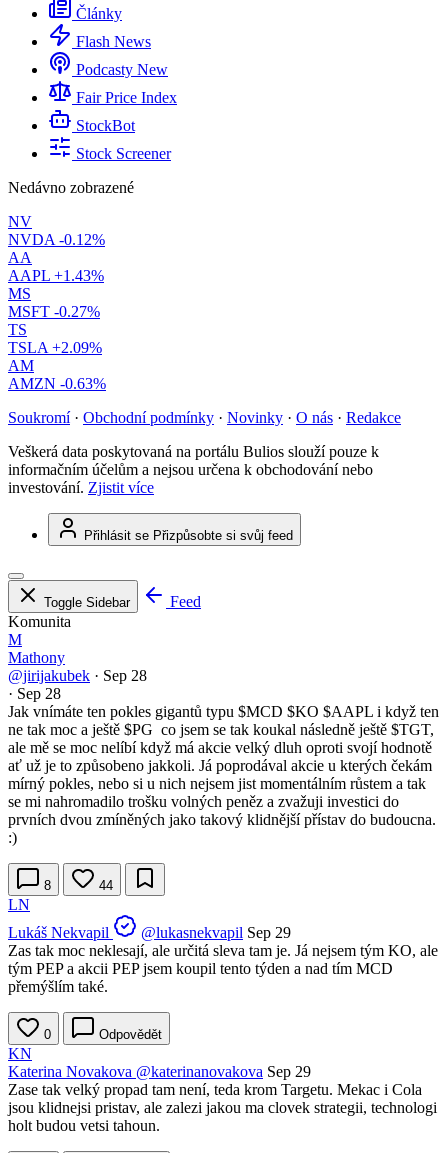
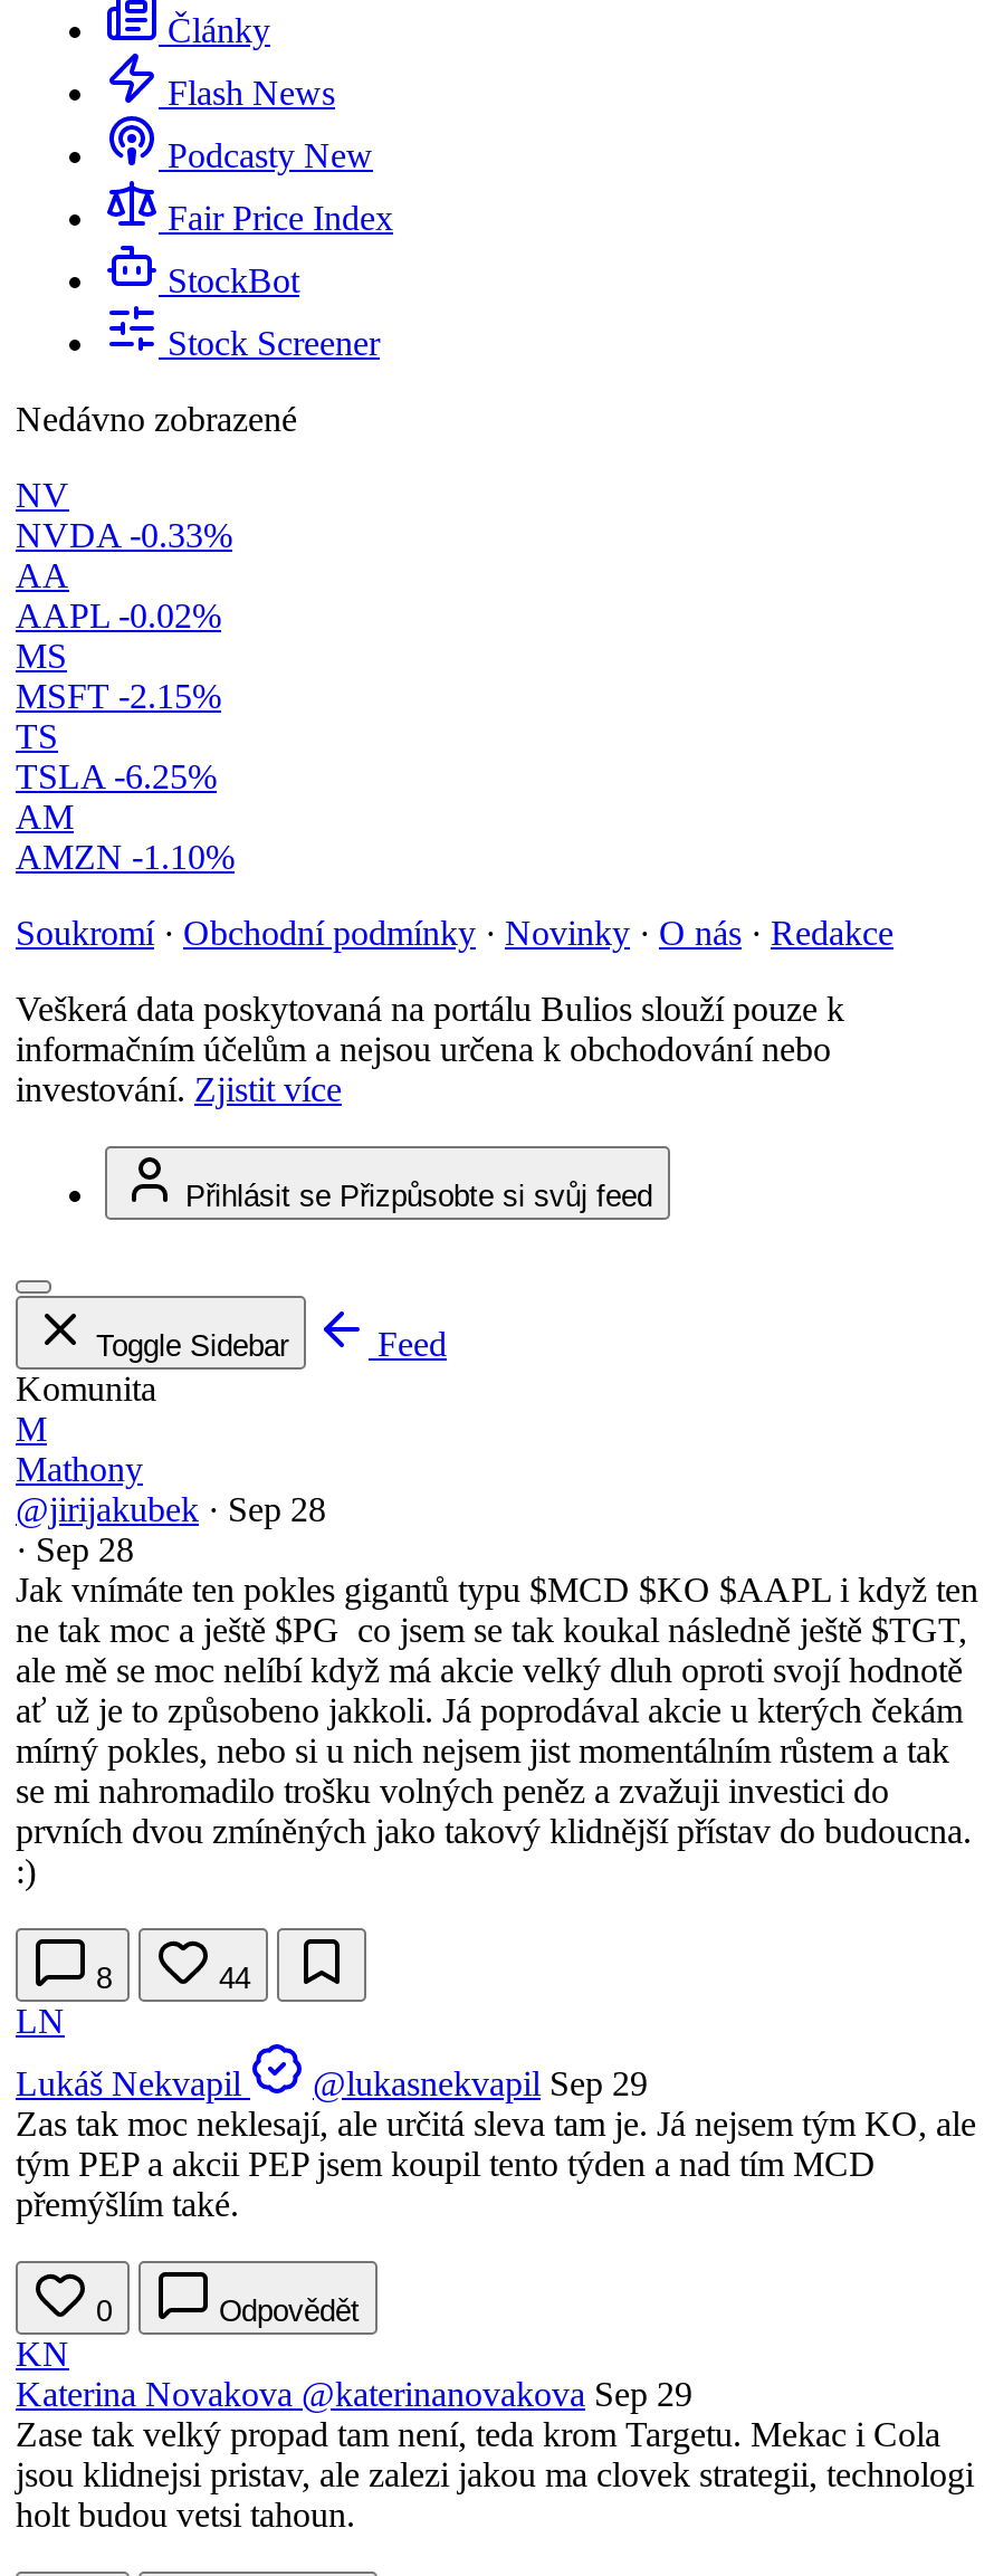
[8,231,105,248] NVDA -0.12% -> [16,516,232,554] NVDA -0.33%
[8,267,104,284] AAPL +1.43% -> [16,597,221,635] AAPL -0.02%
[8,303,100,320] MSFT -0.27% -> [16,677,221,715] MSFT -2.15%
[8,339,102,356] TSLA +2.09% -> [16,758,217,796] TSLA -6.25%
[8,375,106,392] AMZN -0.63% -> [16,838,235,876] AMZN -1.10%

